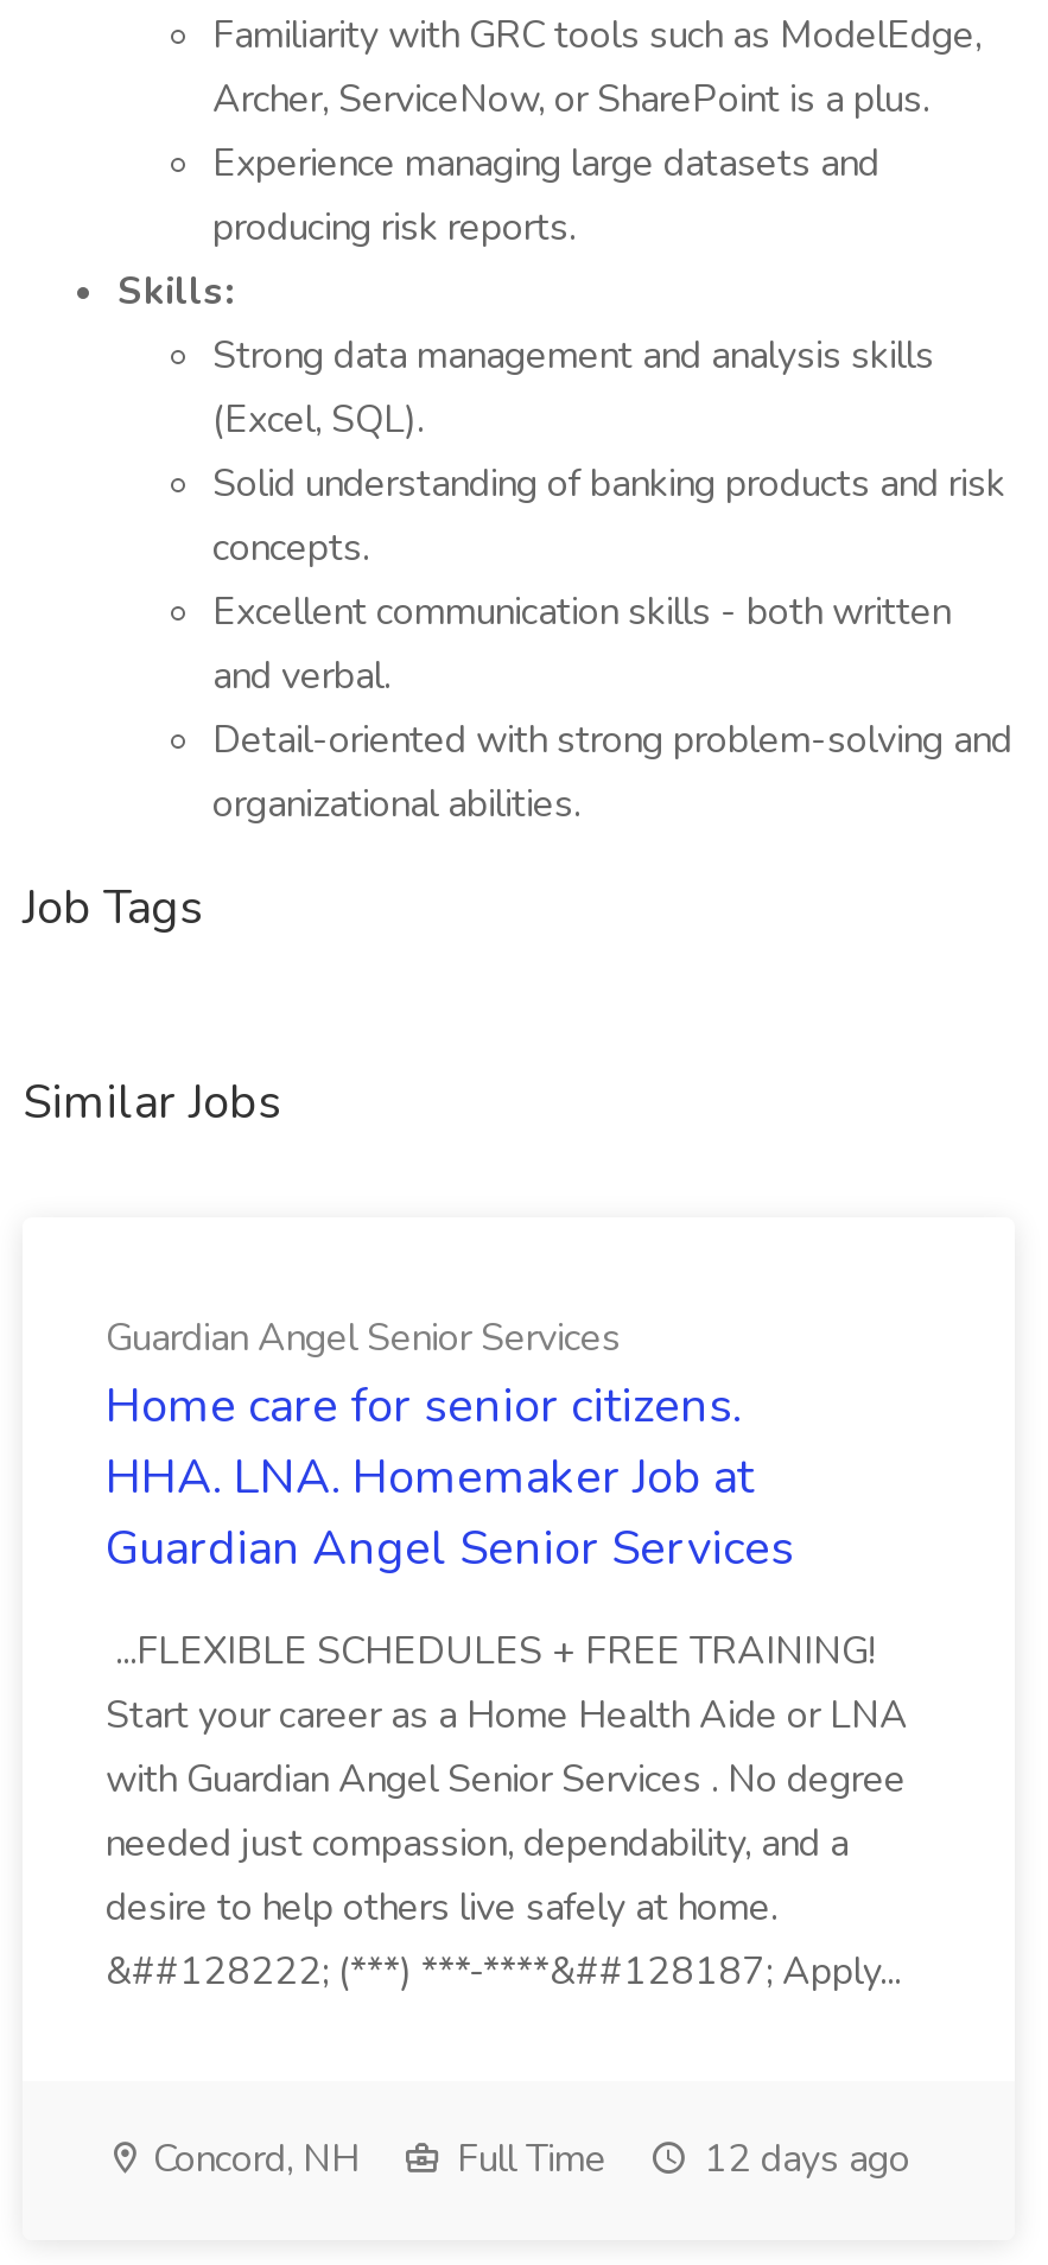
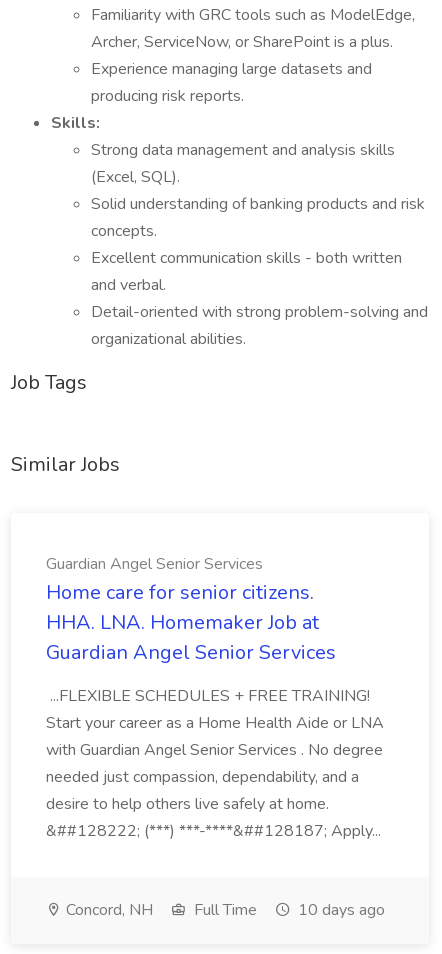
[144,2133,910,2186] Concord, NH Full Time 12 days ago -> [62,899,385,921] Concord, NH Full Time 10 days ago

